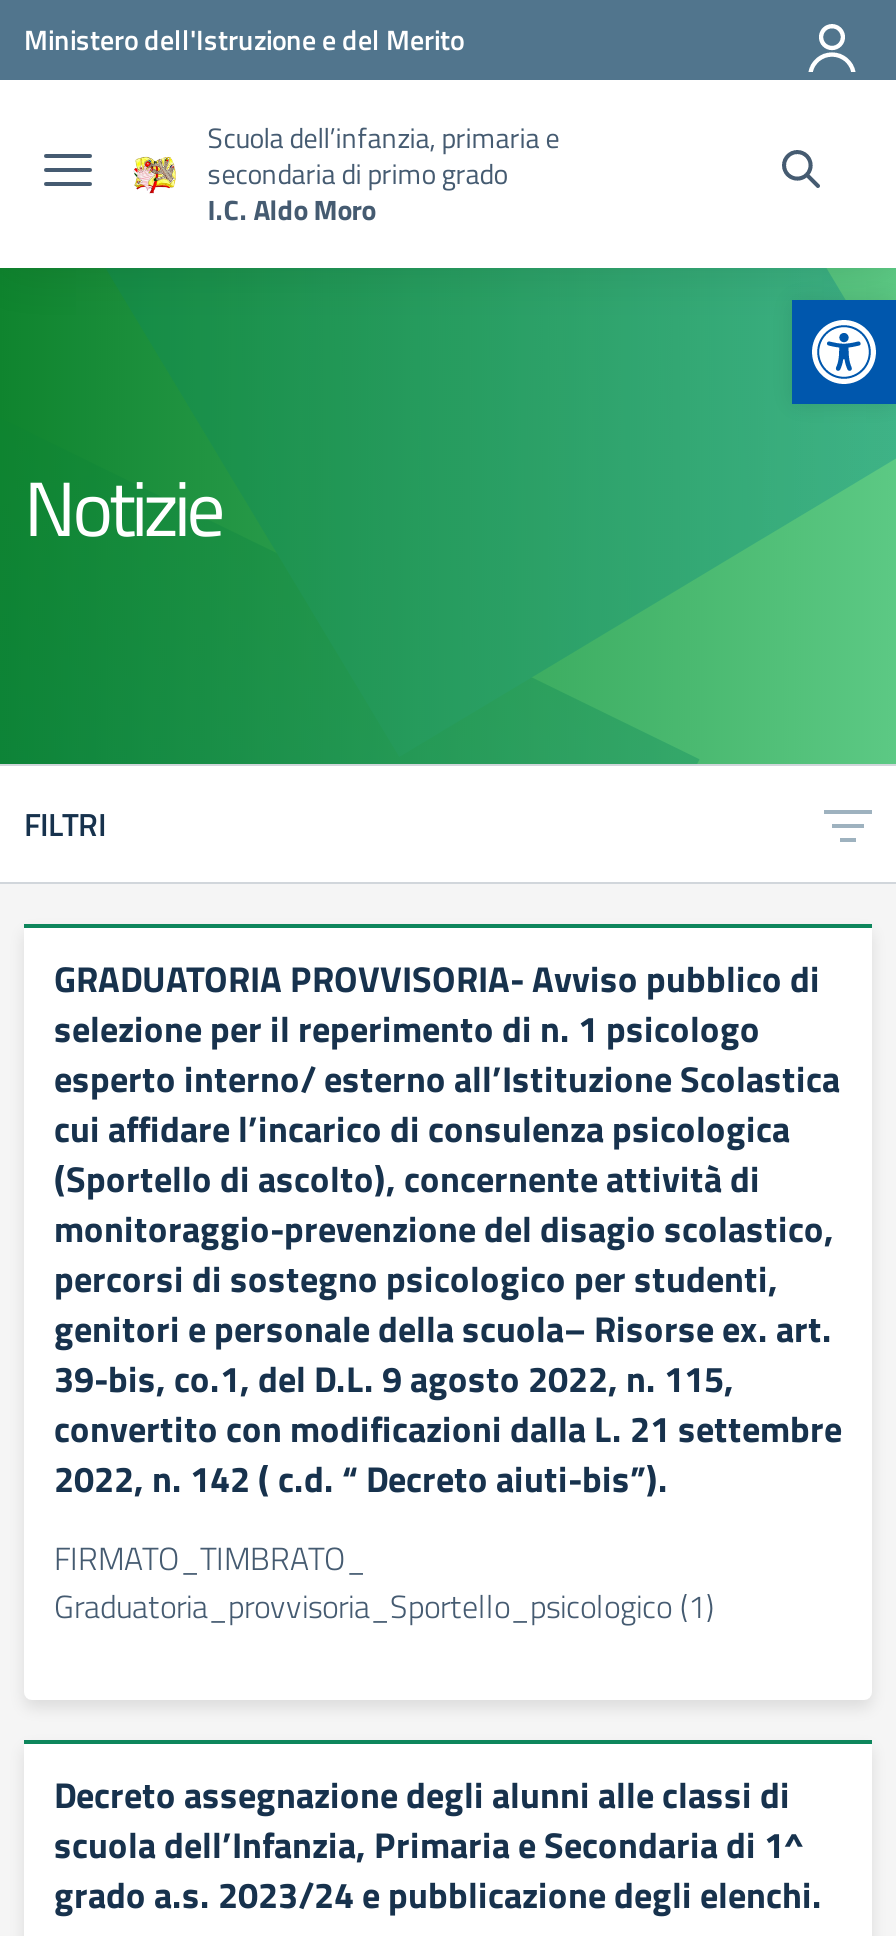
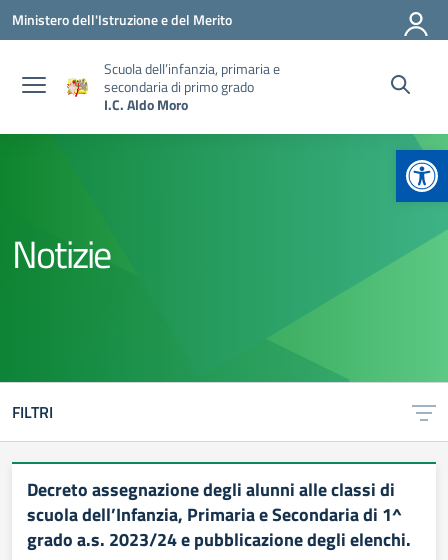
[54,952,842,1630] GRADUATORIA PROVVISORIA- Avviso pubblico di | selezione per il reperimento di n. 1 psicologo | esperto interno/ esterno all’Istituzione Scolastica | cui affidare l’incarico di consulenza psicologica | (Sportello di ascolto), concernente attività di | monitoraggio-prevenzione del disagio scolastico, | percorsi di sostegno psicologico per studenti, | genitori e personale della scuola– Risorse ex. art. | 39-bis, co.1, del D.L. 9 agosto 2022, n. 115, | convertito con modificazioni dalla L. 21 settembre | 2022, n. 142 ( c.d. “ Decreto aiuti-bis”). | FIRMATO_TIMBRATO_ | Graduatoria_provvisoria_Sportello_psicologico (1) -> none

